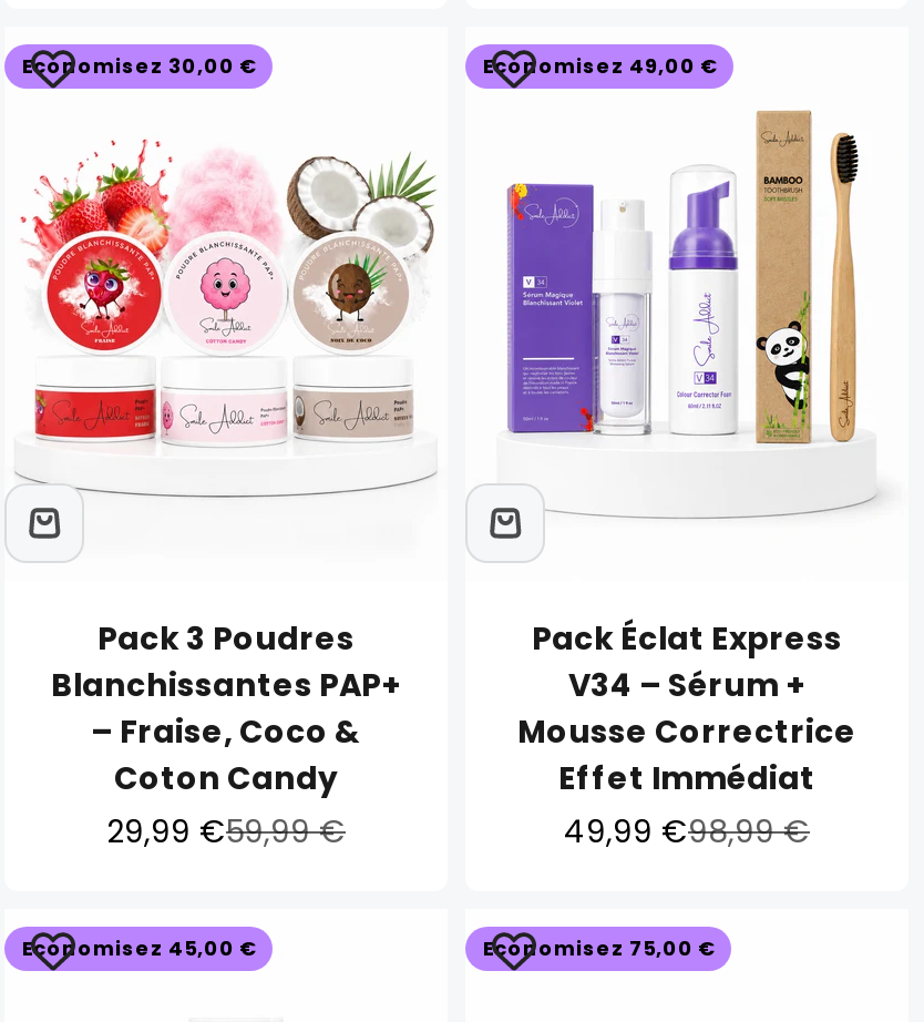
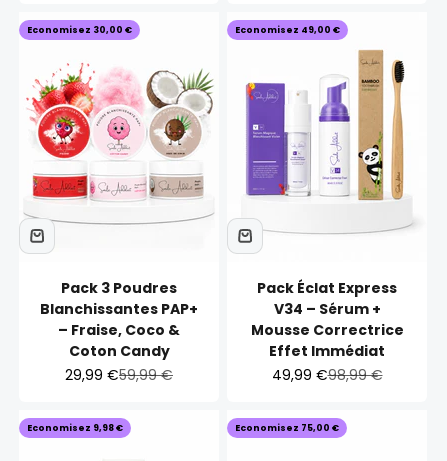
[22,936,255,963] Economisez 45,00 € -> [27,422,123,434] Economisez 9,98 €

